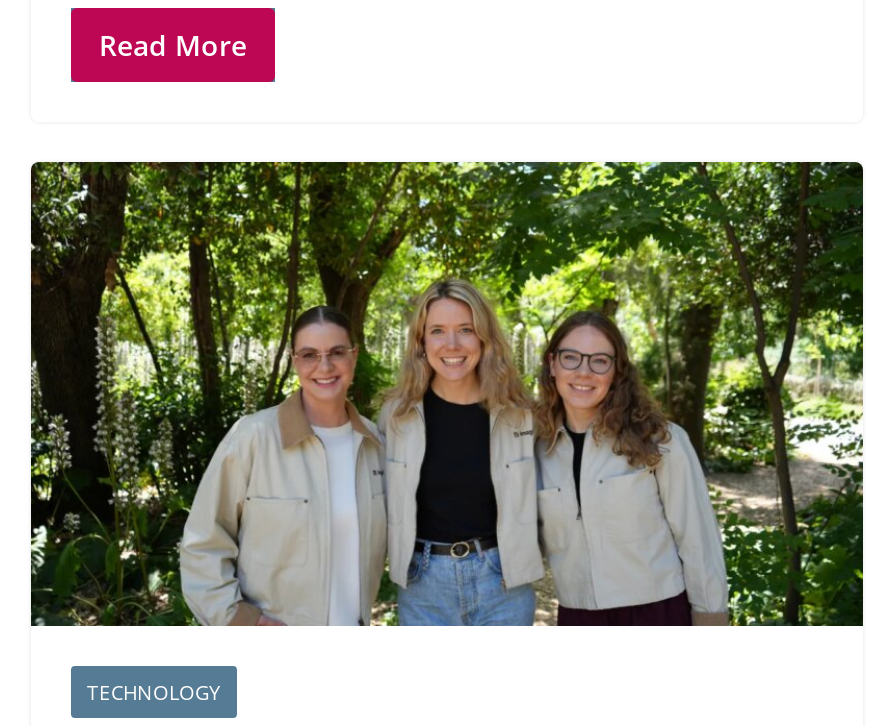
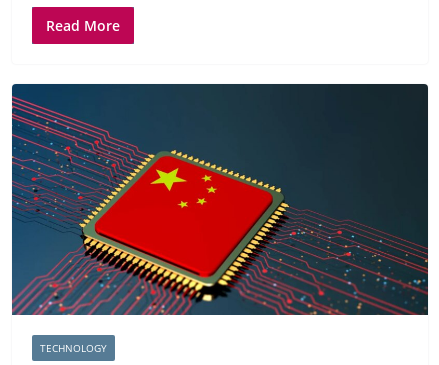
[29,159,865,629] [image] -> [11,83,429,316] [image]

